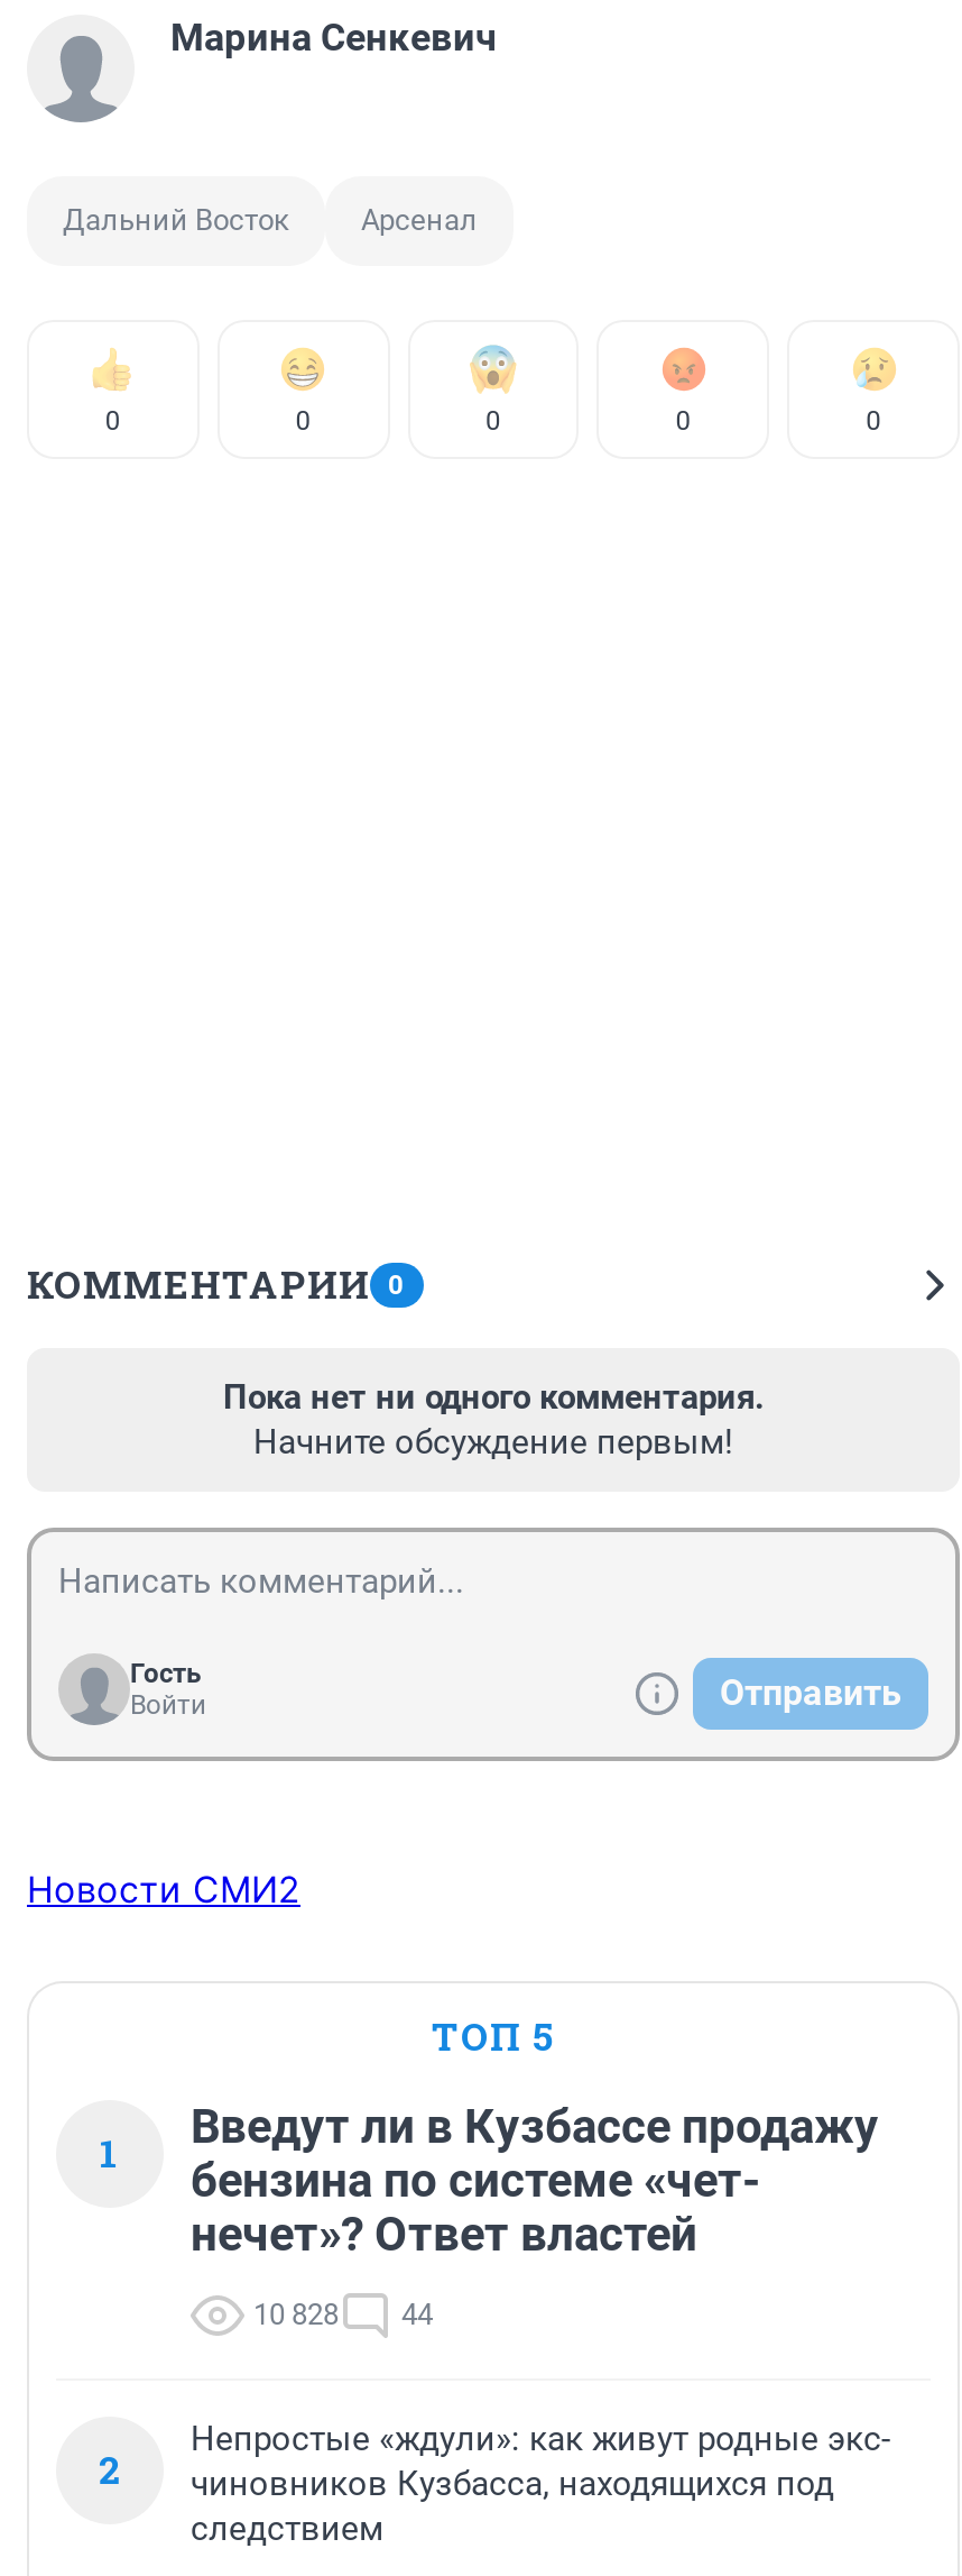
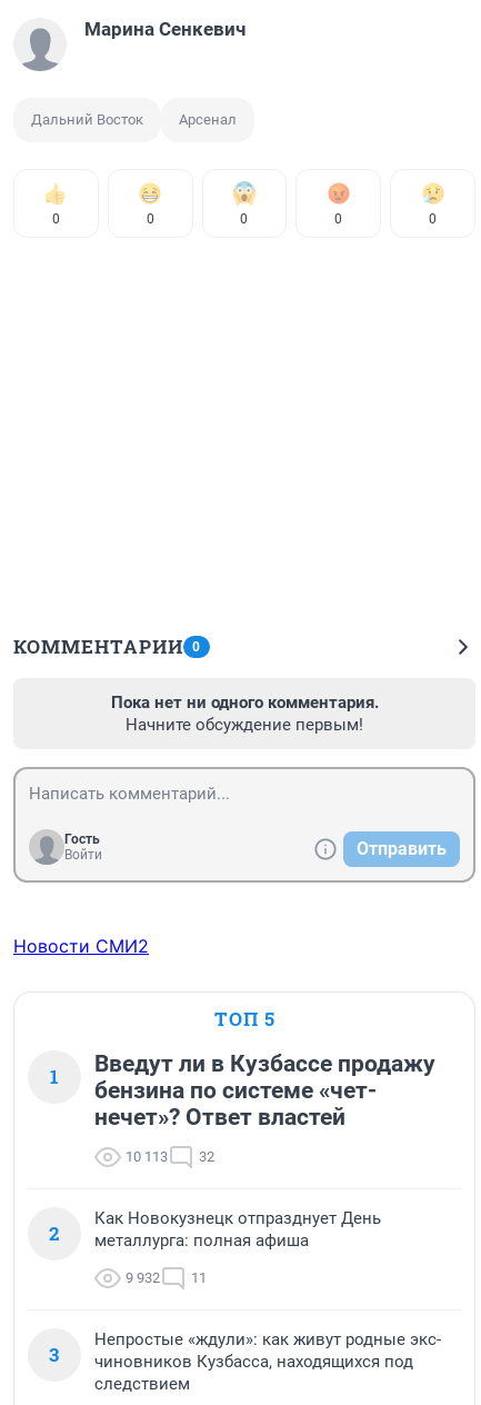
none -> [49,1208,381,1367] Как Новокузнецк отпразднует День | металлурга: полная афиша | 9 932 | 11 | 3
[253,2298,339,2332] 10 828 -> [126,1148,168,1165] 10 113
[401,2298,433,2332] 44 -> [199,1148,214,1165] 32

